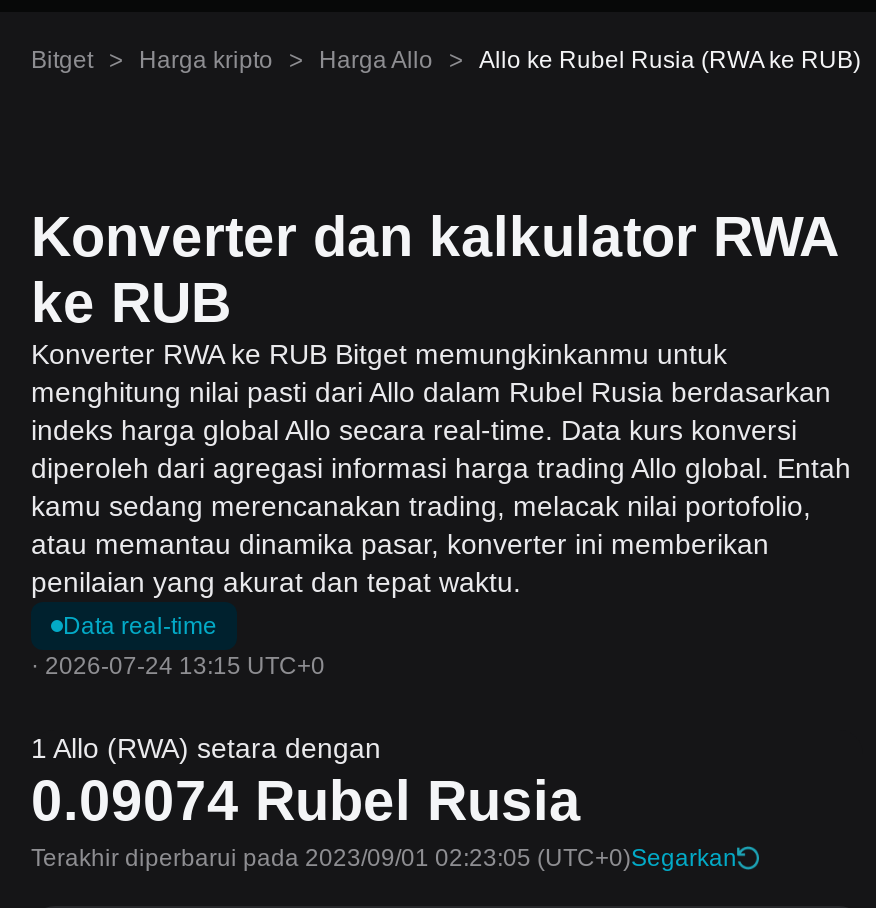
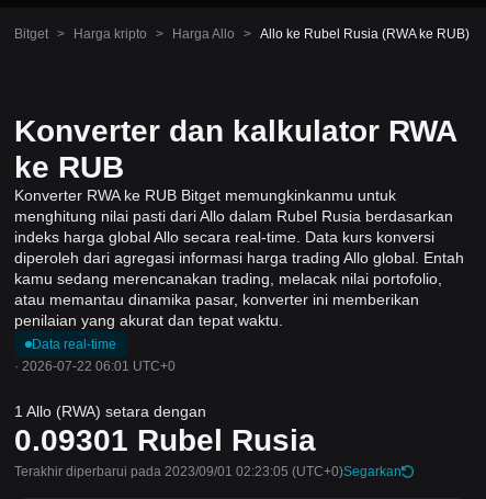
[31,652,325,680] · 2026-07-24 13:15 UTC+0 -> [14,359,176,374] · 2026-07-22 06:01 UTC+0
[31,770,581,832] 0.09074 Rubel Rusia -> [14,423,316,457] 0.09301 Rubel Rusia

